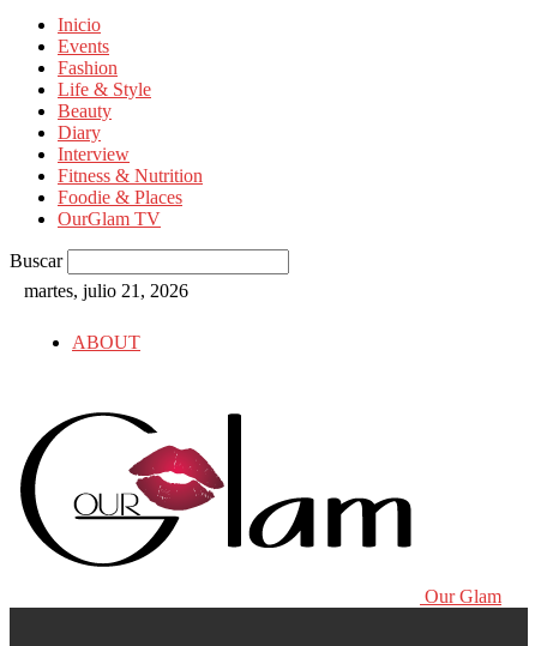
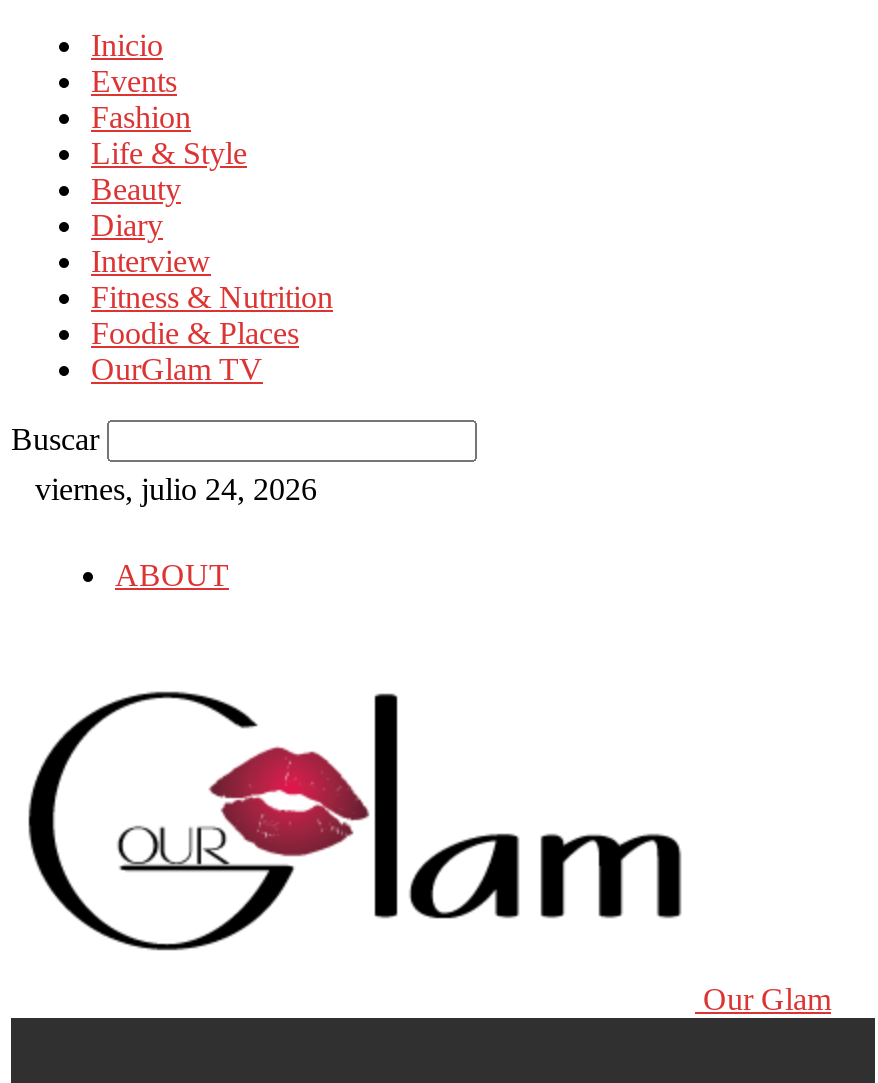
[24,280,188,301] martes, julio 21, 2026 -> [35,472,317,506] viernes, julio 24, 2026

